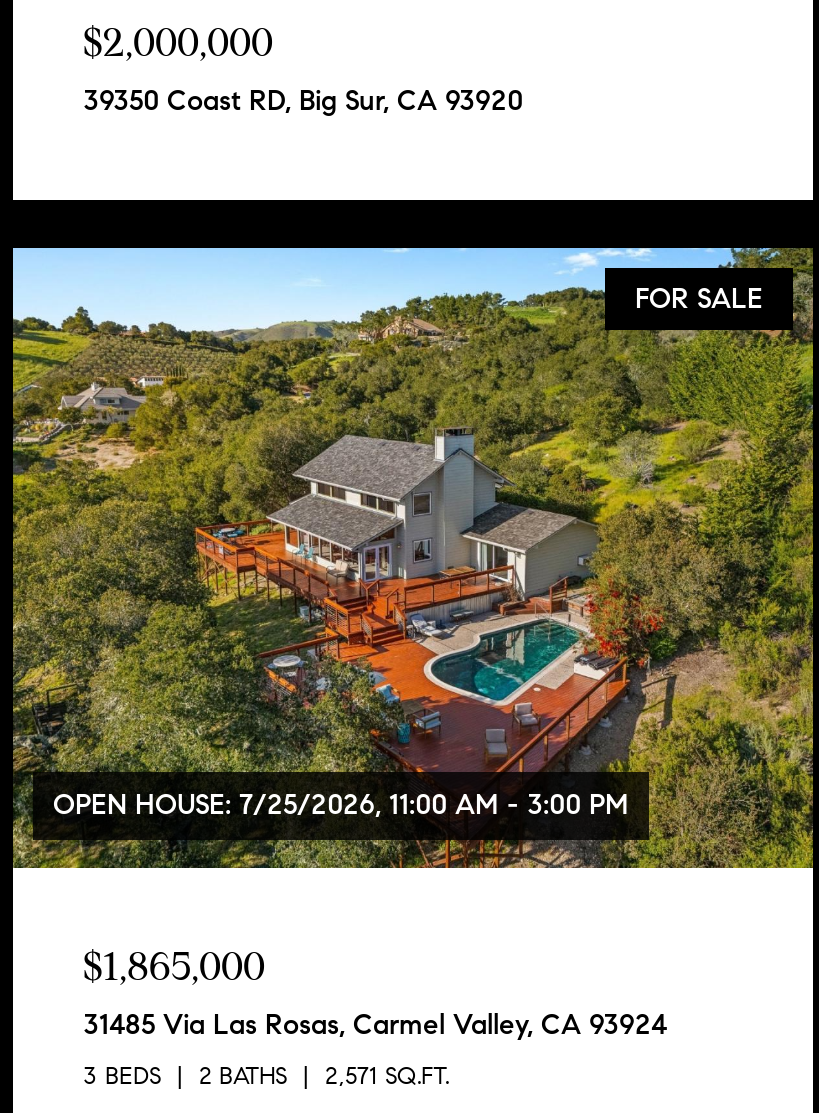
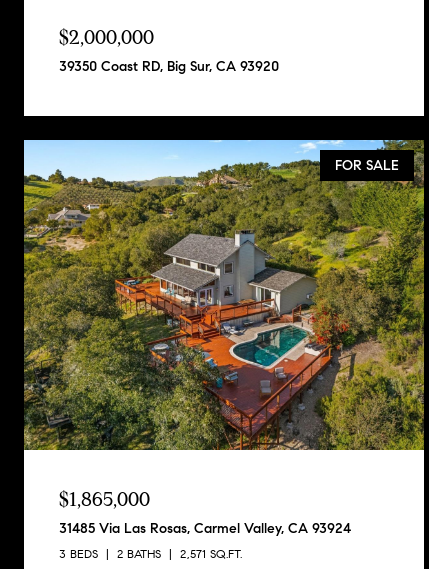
[53,788,629,822] OPEN HOUSE: 7/25/2026, 11:00 AM - 3:00 PM -> none

